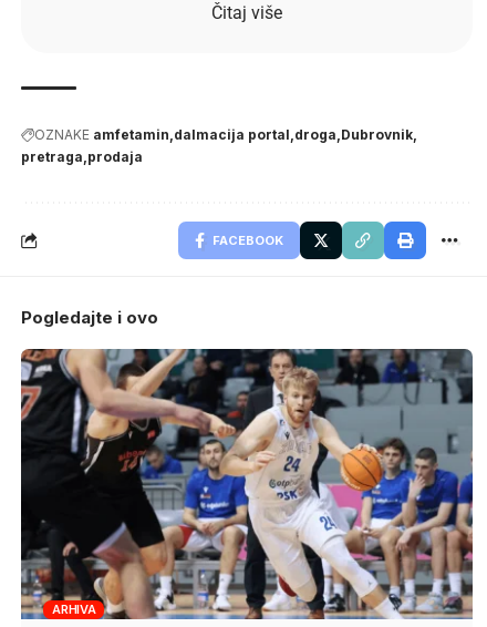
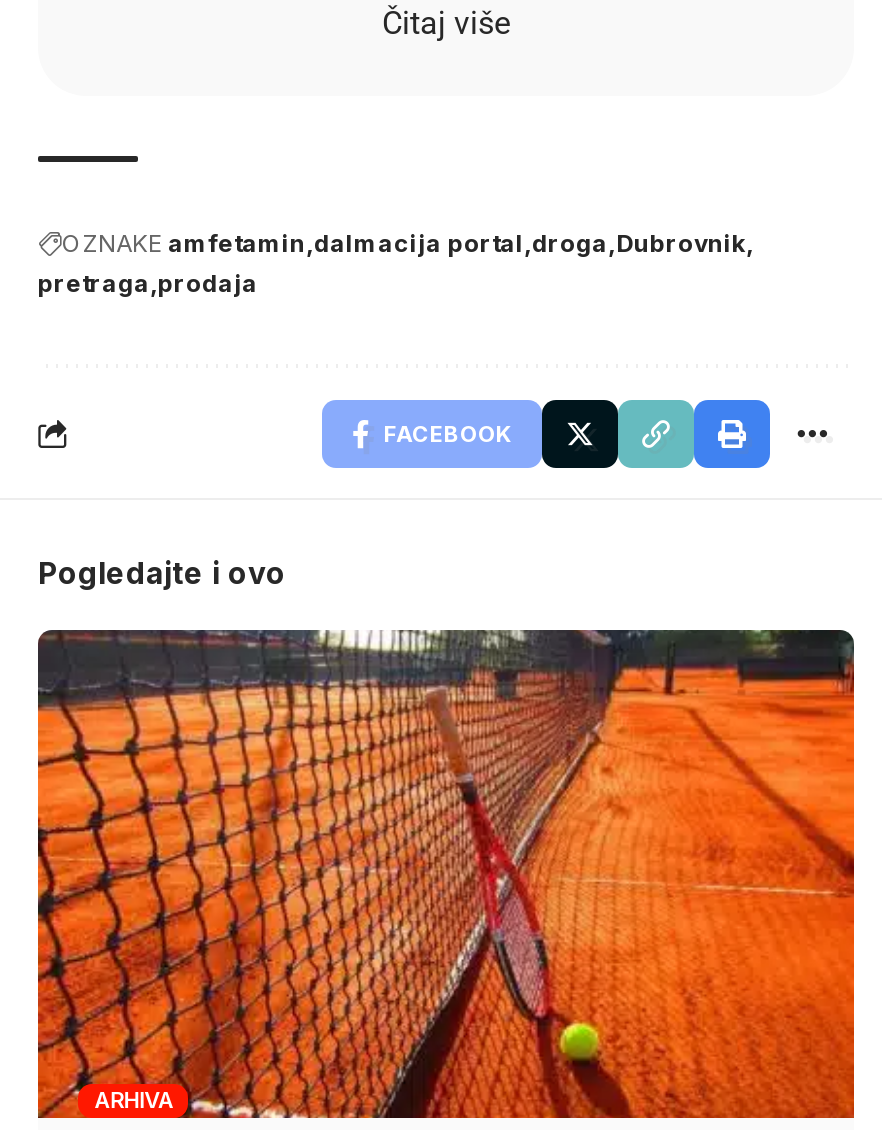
[20,348,474,620] [image] -> [36,628,856,1120] [image]

